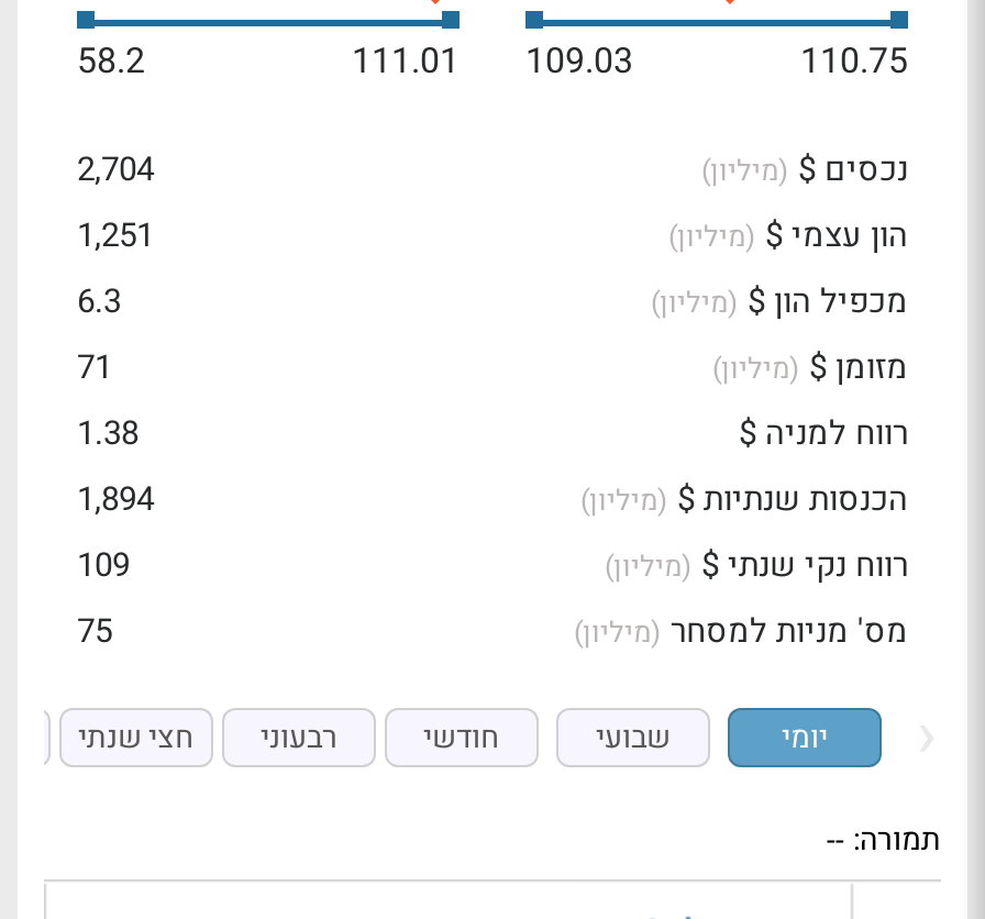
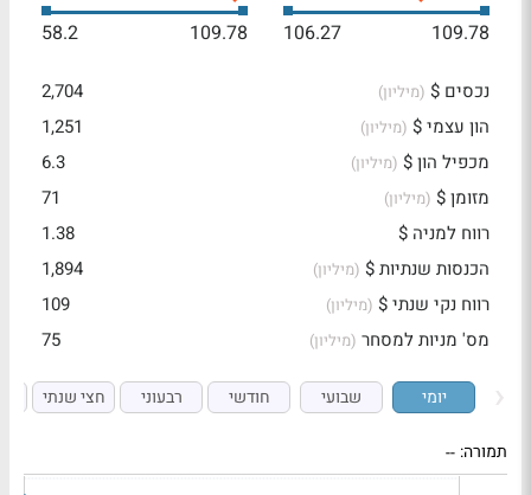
[352,36,460,89] 111.01 -> [190,19,248,48] 109.78
[525,36,633,89] 109.03 -> [283,19,341,48] 106.27
[800,36,908,89] 110.75 -> [431,19,490,48] 109.78

